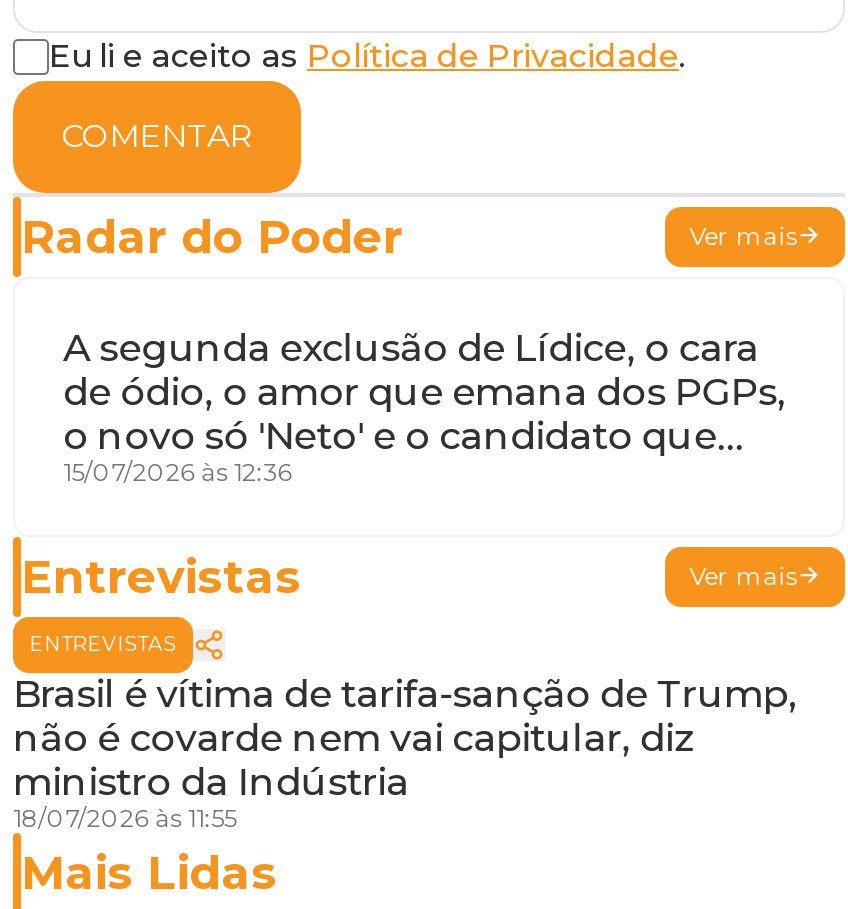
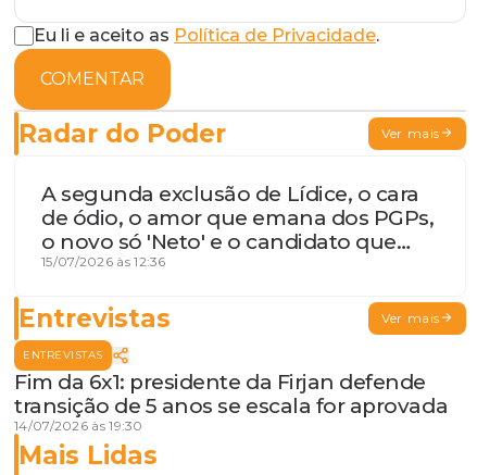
[13,672,797,834] Brasil é vítima de tarifa-sanção de Trump, | não é covarde nem vai capitular, diz | ministro da Indústria | 18/07/2026 às 11:55 -> [14,370,448,434] Fim da 6x1: presidente da Firjan defende | transição de 5 anos se escala for aprovada | 14/07/2026 às 19:30

